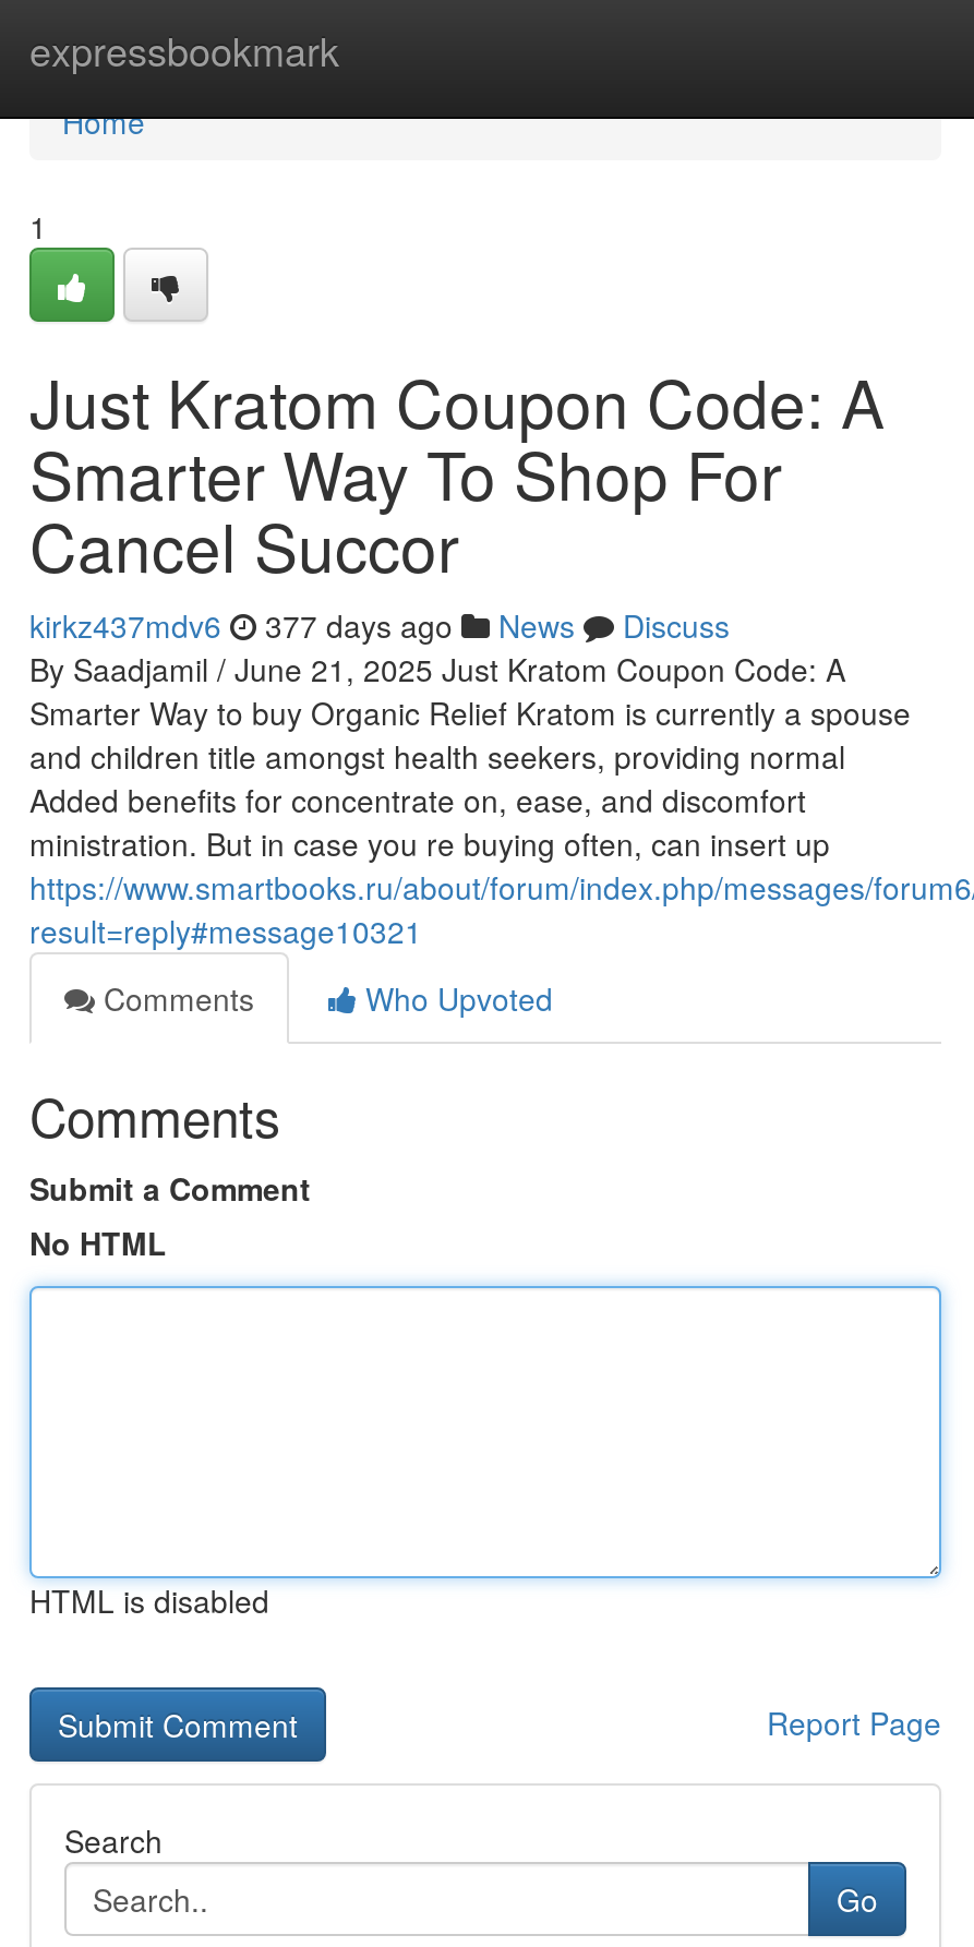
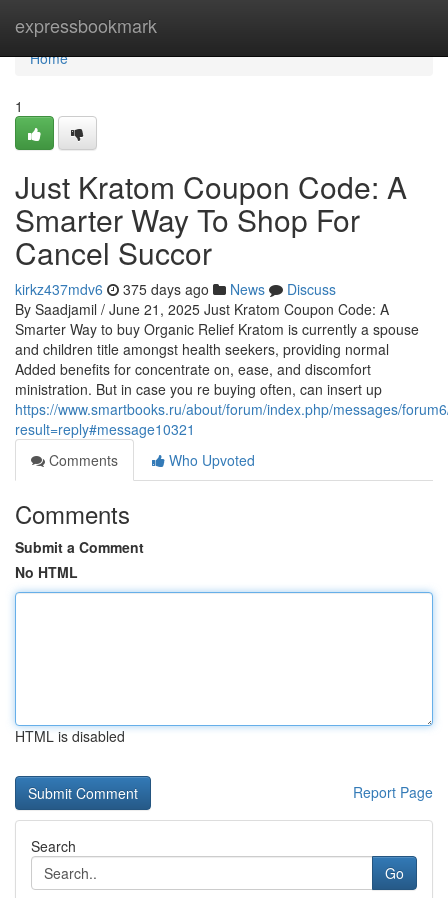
[29,603,730,647] kirkz437mdv6 377 days ago News Discuss -> [15,279,336,299] kirkz437mdv6 375 days ago News Discuss

